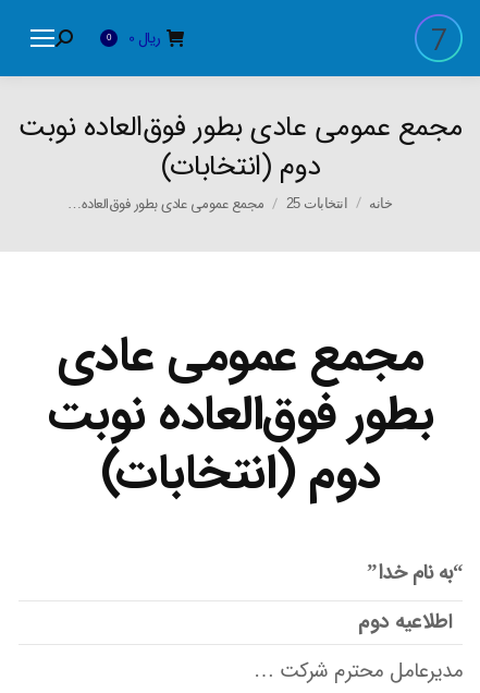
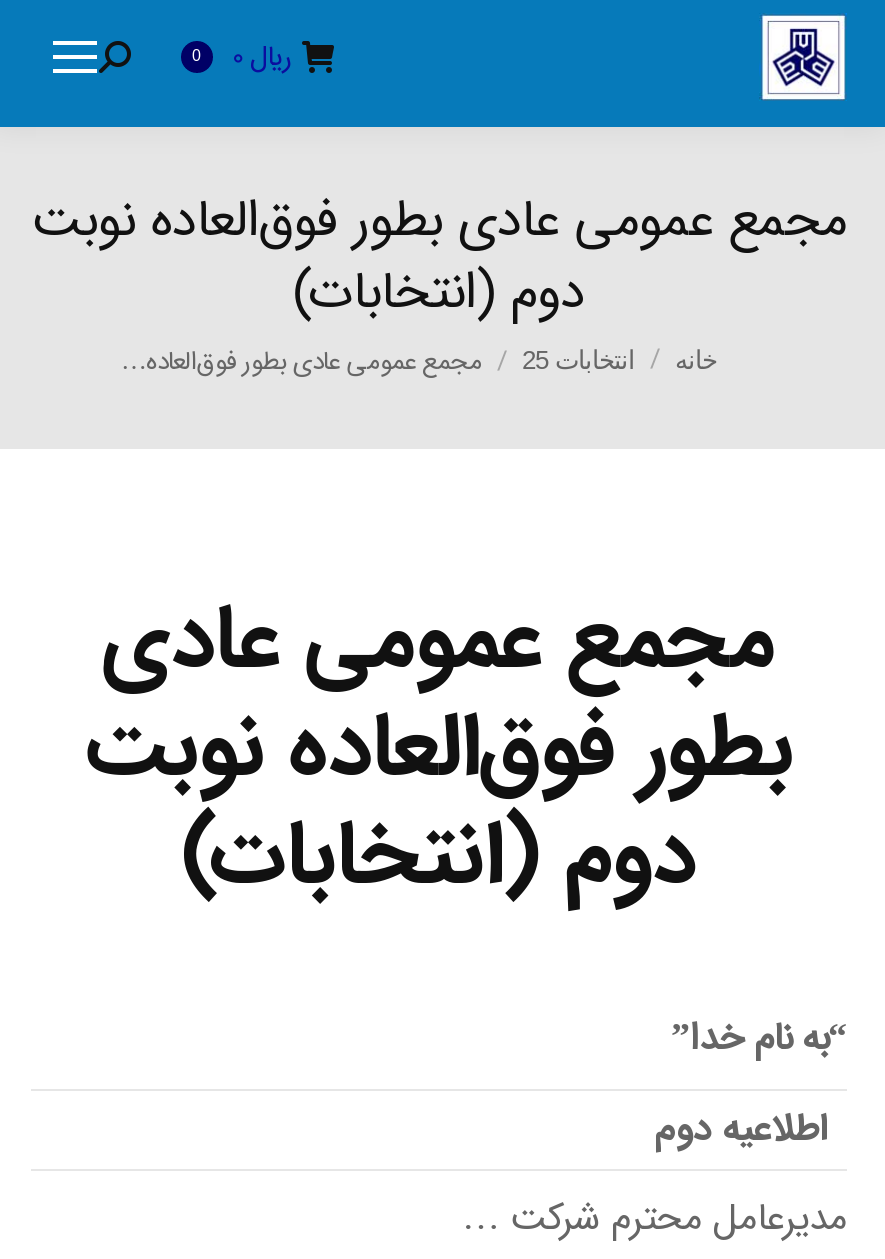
[416,14,463,62] [image] -> [759,13,847,101] [image]

